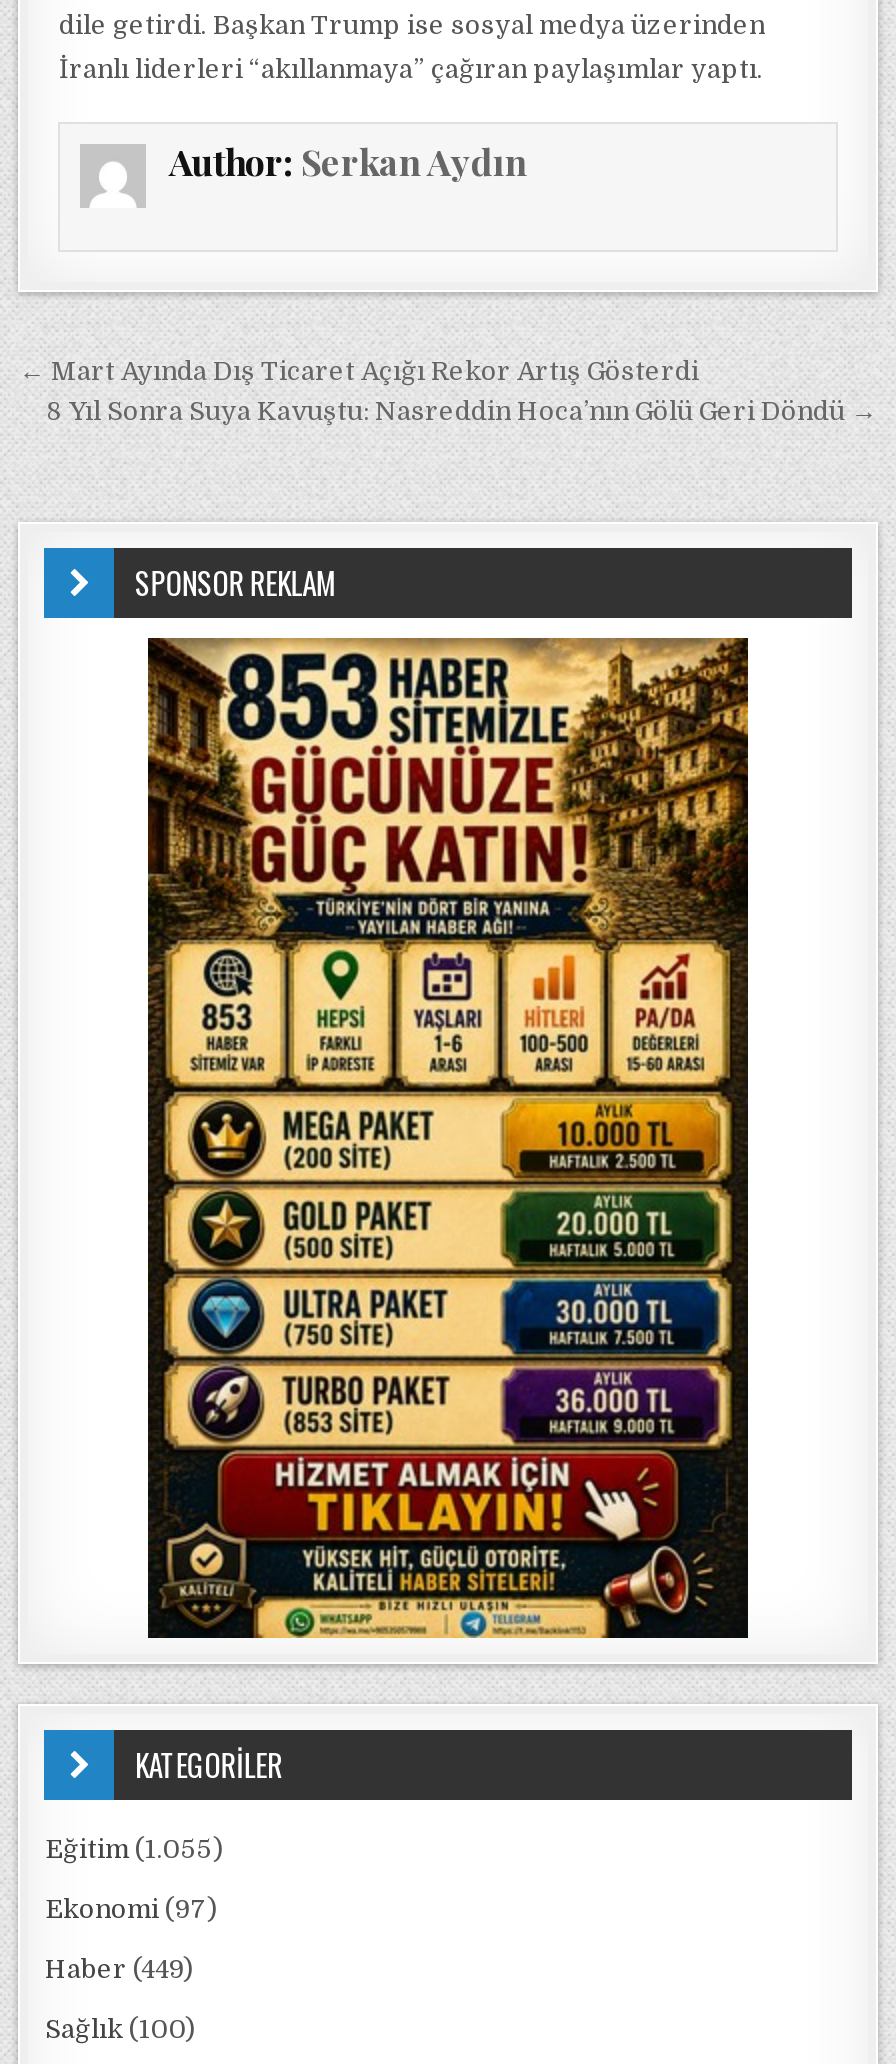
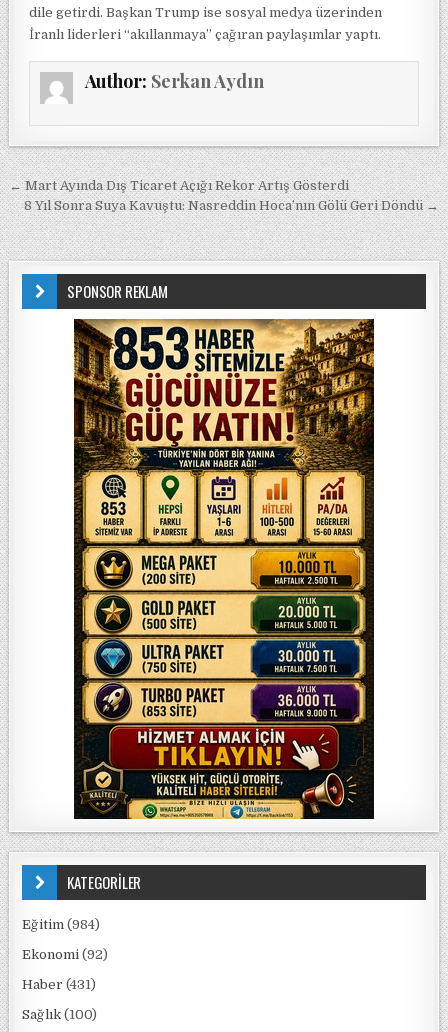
[45,1834,223,1864] Eğitim (1.055) -> [22,917,100,932] Eğitim (984)
[45,1894,217,1924] Ekonomi (97) -> [22,947,108,962] Ekonomi (92)
[45,1954,193,1984] Haber (449) -> [22,977,96,992] Haber (431)

